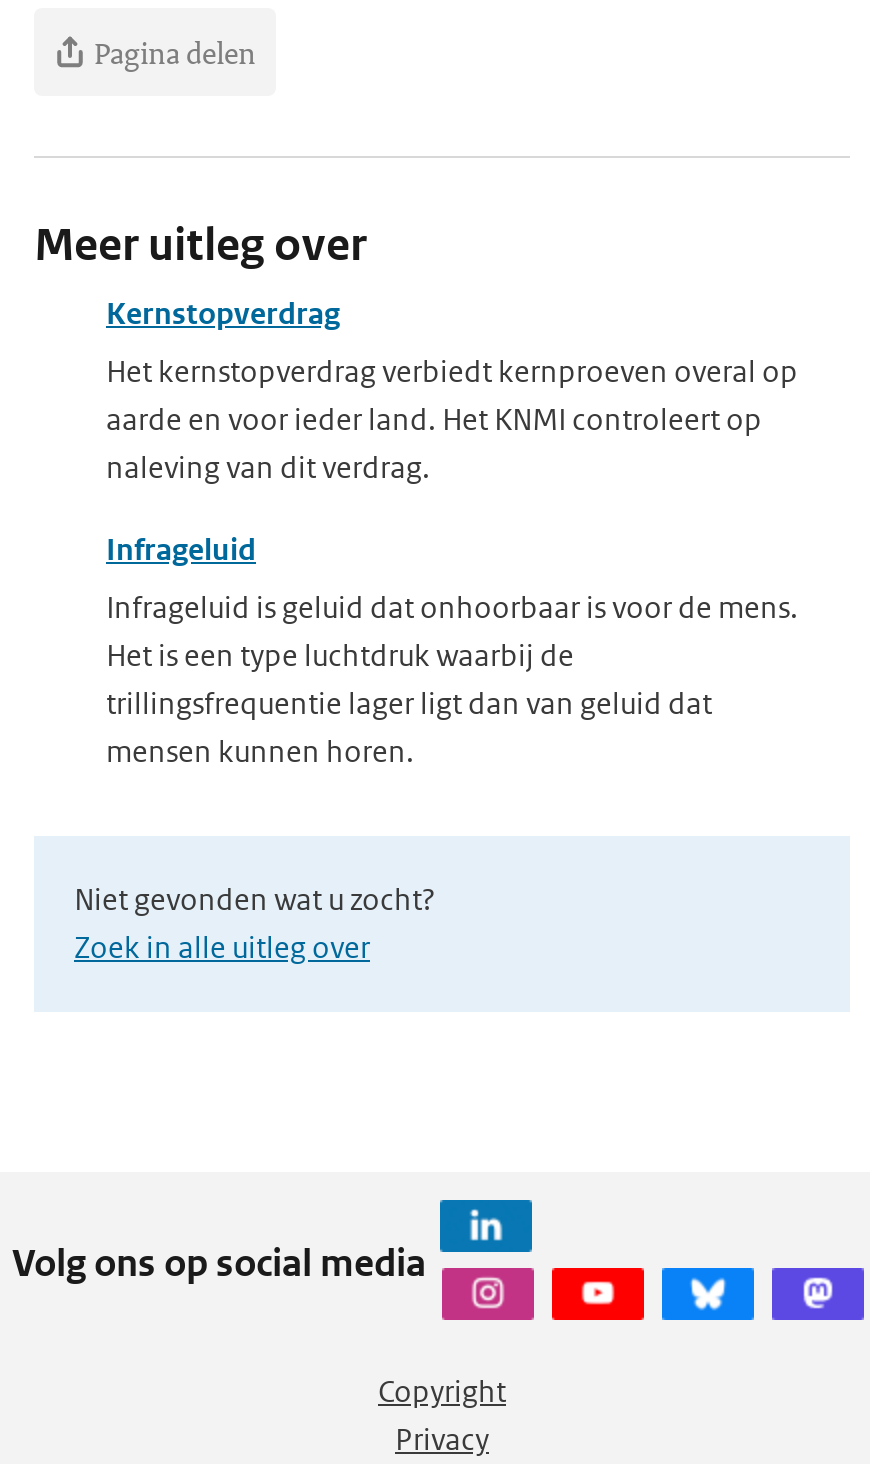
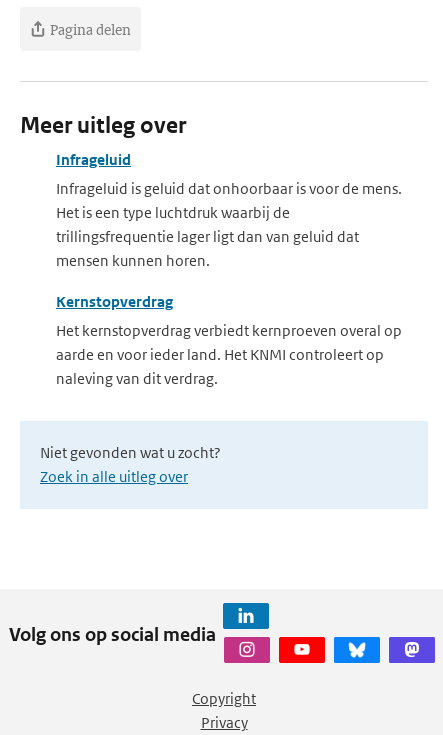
moved [106,294,798,486] -> [56,292,402,388]: Kernstopverdrag | Het kernstopverdrag verbiedt kernproeven overal op | aarde en voor ieder land. Het KNMI controleert op | naleving van dit verdrag.
moved [106,530,798,770] -> [56,150,402,270]: Infrageluid | Infrageluid is geluid dat onhoorbaar is voor de mens. | Het is een type luchtdruk waarbij de | trillingsfrequentie lager ligt dan van geluid dat | mensen kunnen horen.

